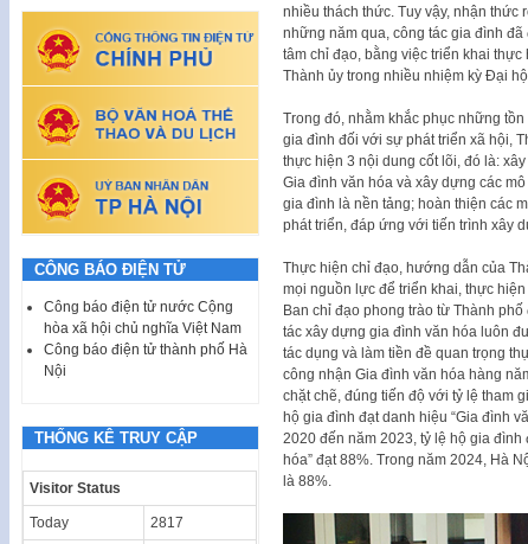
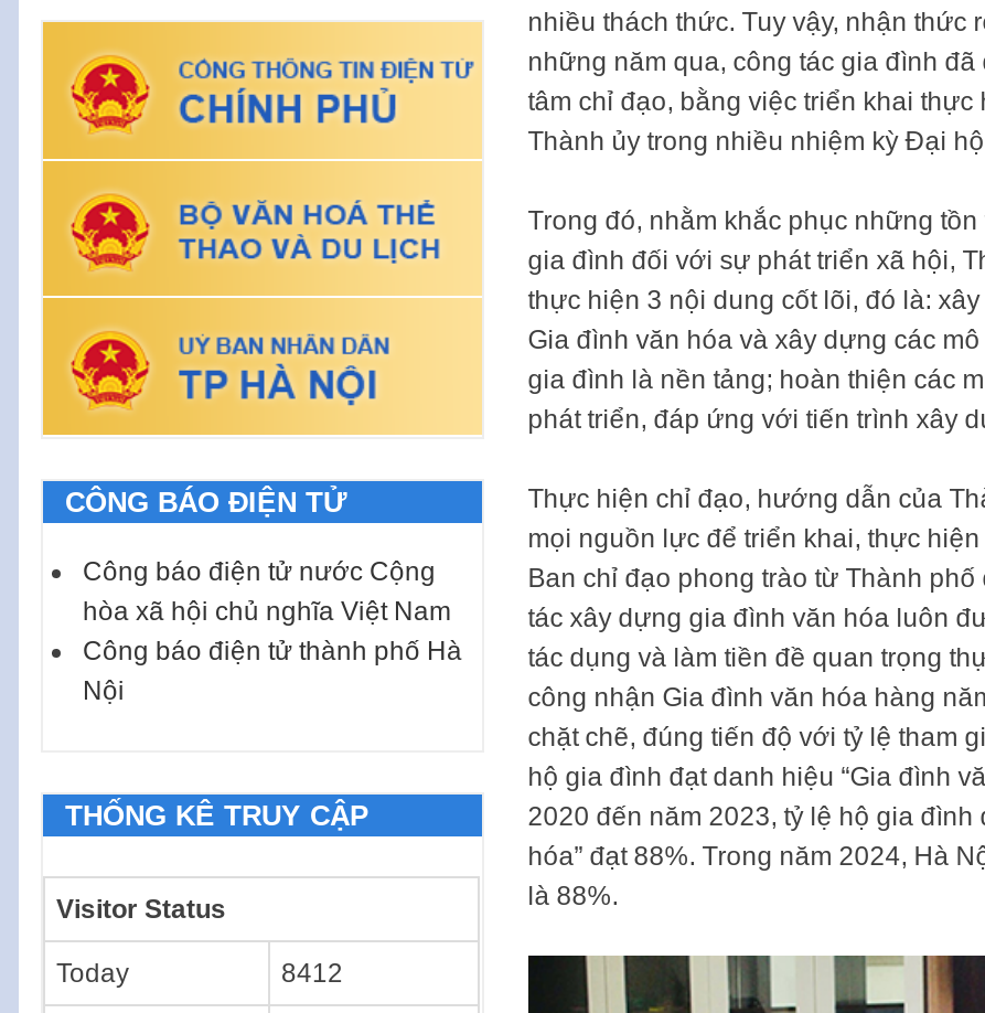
[150,514,183,531] 2817 -> [281,958,343,989] 8412

